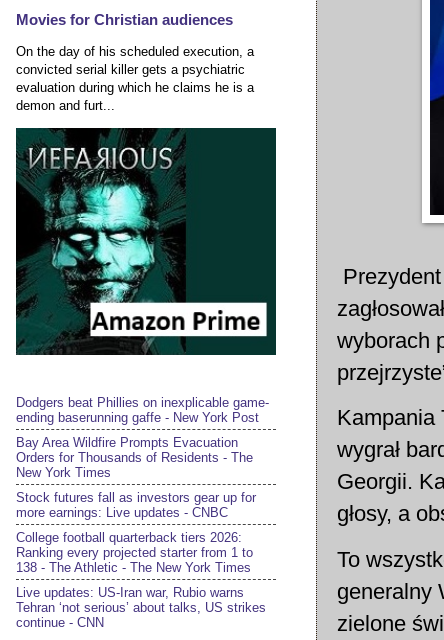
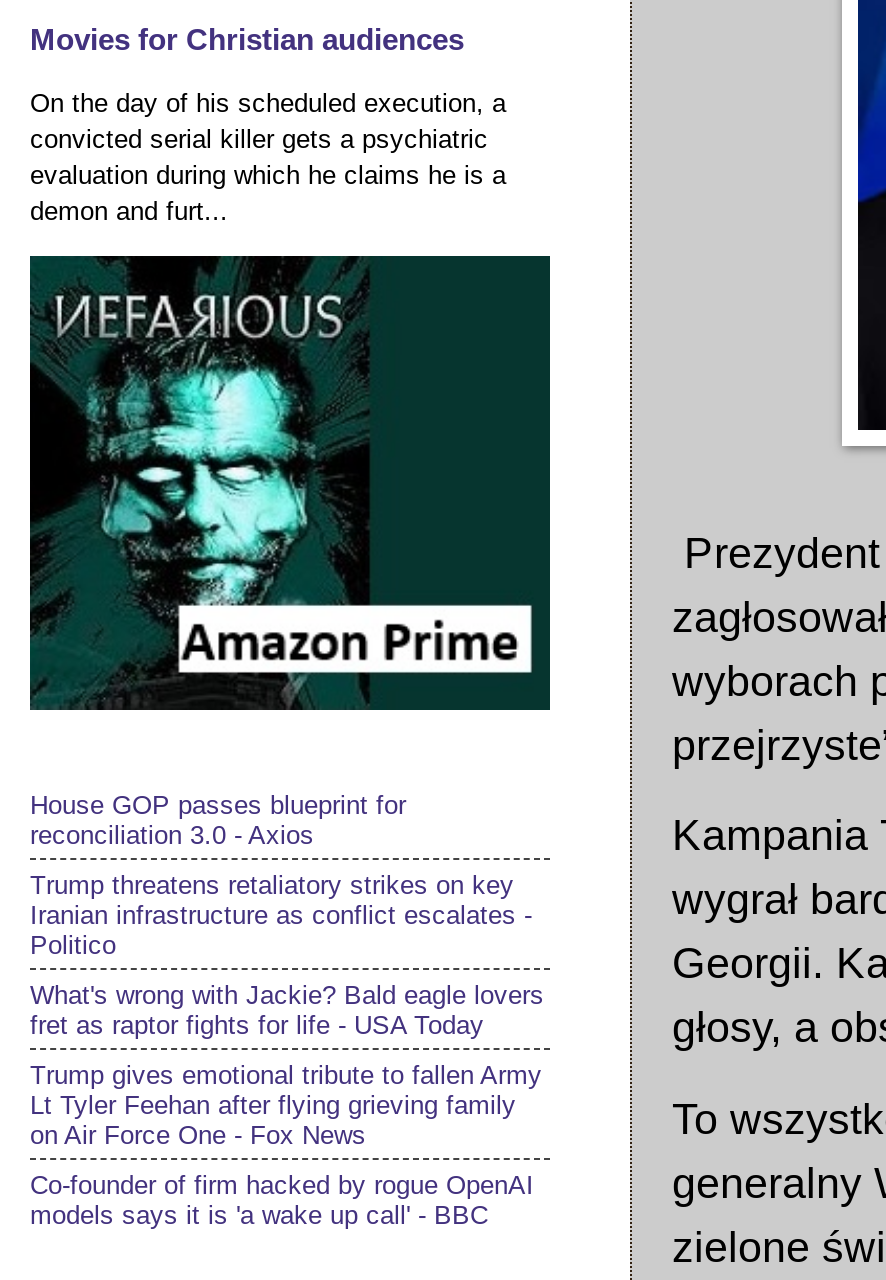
[16,395,269,425] Dodgers beat Phillies on inexplicable game- | ending baserunning gaffe - New York Post -> [30,790,406,850] House GOP passes blueprint for | reconciliation 3.0 - Axios
[16,435,253,480] Bay Area Wildfire Prompts Evacuation | Orders for Thousands of Residents - The | New York Times -> [30,870,532,960] Trump threatens retaliatory strikes on key | Iranian infrastructure as conflict escalates - | Politico
[16,490,256,520] Stock futures fall as investors gear up for | more earnings: Live updates - CNBC -> [30,980,544,1040] What's wrong with Jackie? Bald eagle lovers | fret as raptor fights for life - USA Today
[16,530,253,575] College football quarterback tiers 2026: | Ranking every projected starter from 1 to | 138 - The Athletic - The New York Times -> [30,1060,542,1150] Trump gives emotional tribute to fallen Army | Lt Tyler Feehan after flying grieving family | on Air Force One - Fox News
[16,585,266,630] Live updates: US-Iran war, Rubio warns | Tehran ‘not serious’ about talks, US strikes | continue - CNN -> [30,1170,534,1230] Co-founder of firm hacked by rogue OpenAI | models says it is 'a wake up call' - BBC

